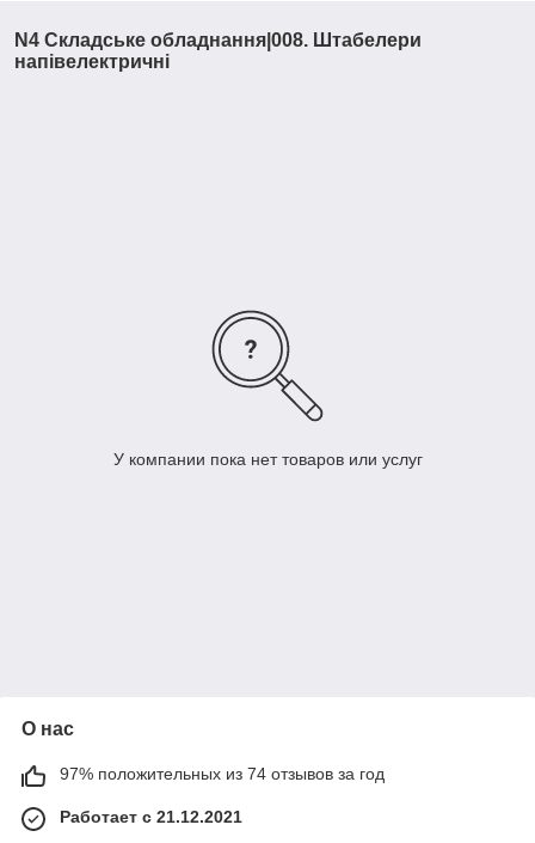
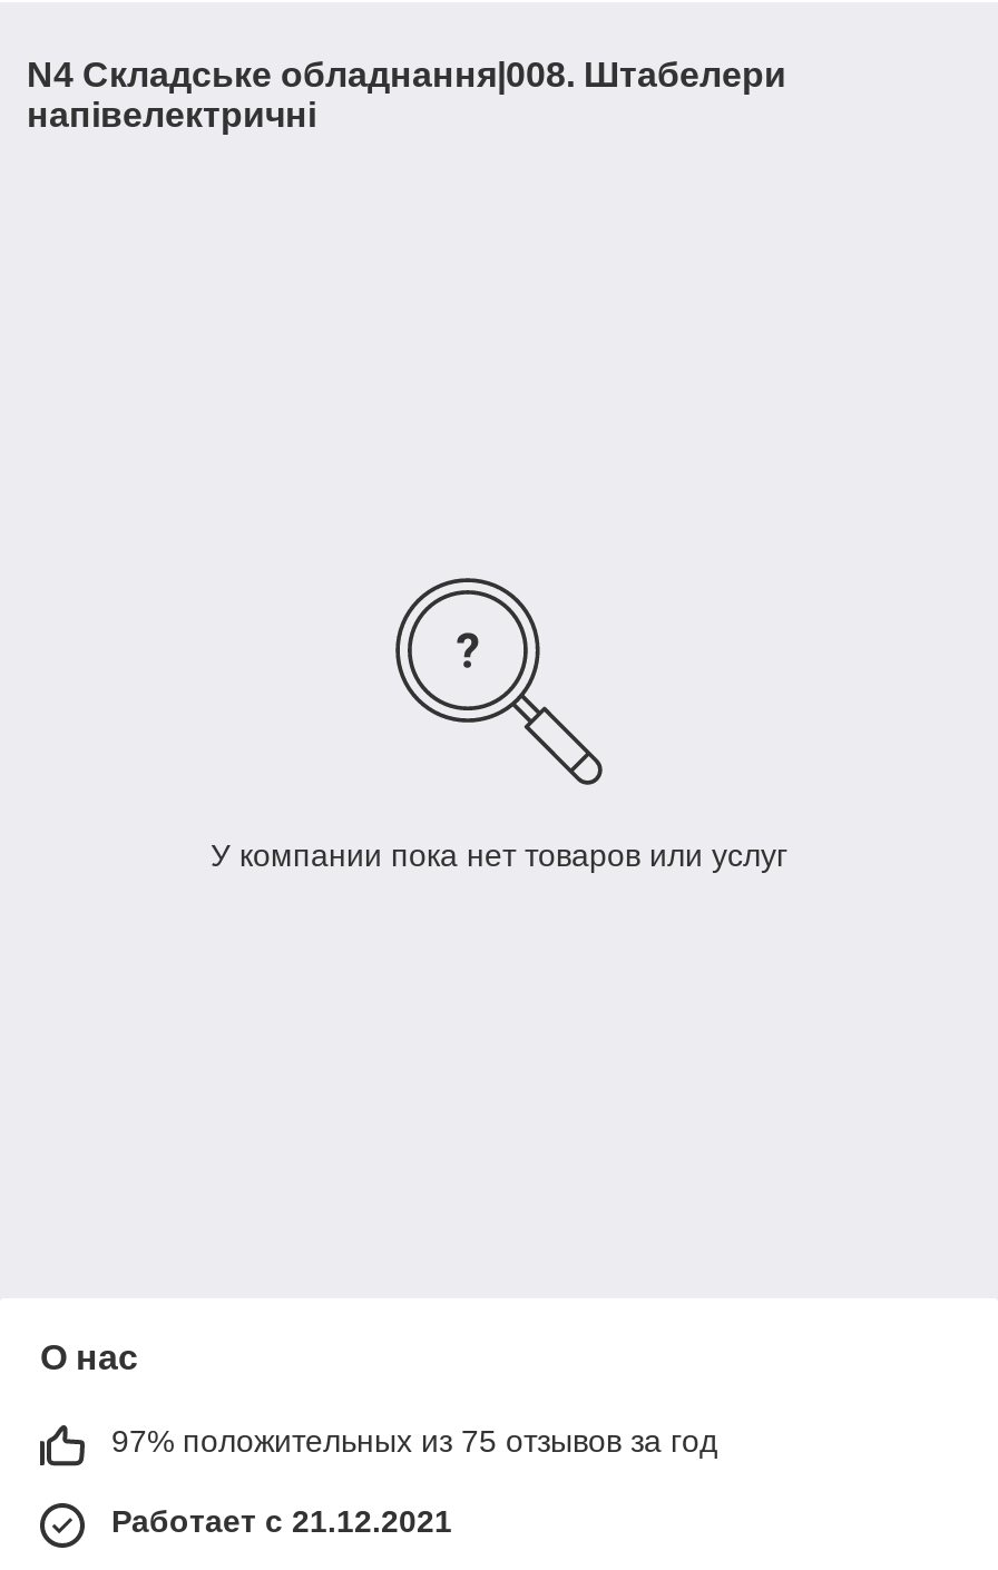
[60,765,385,784] 97% положительных из 74 отзывов за год -> [111,1424,717,1460] 97% положительных из 75 отзывов за год

